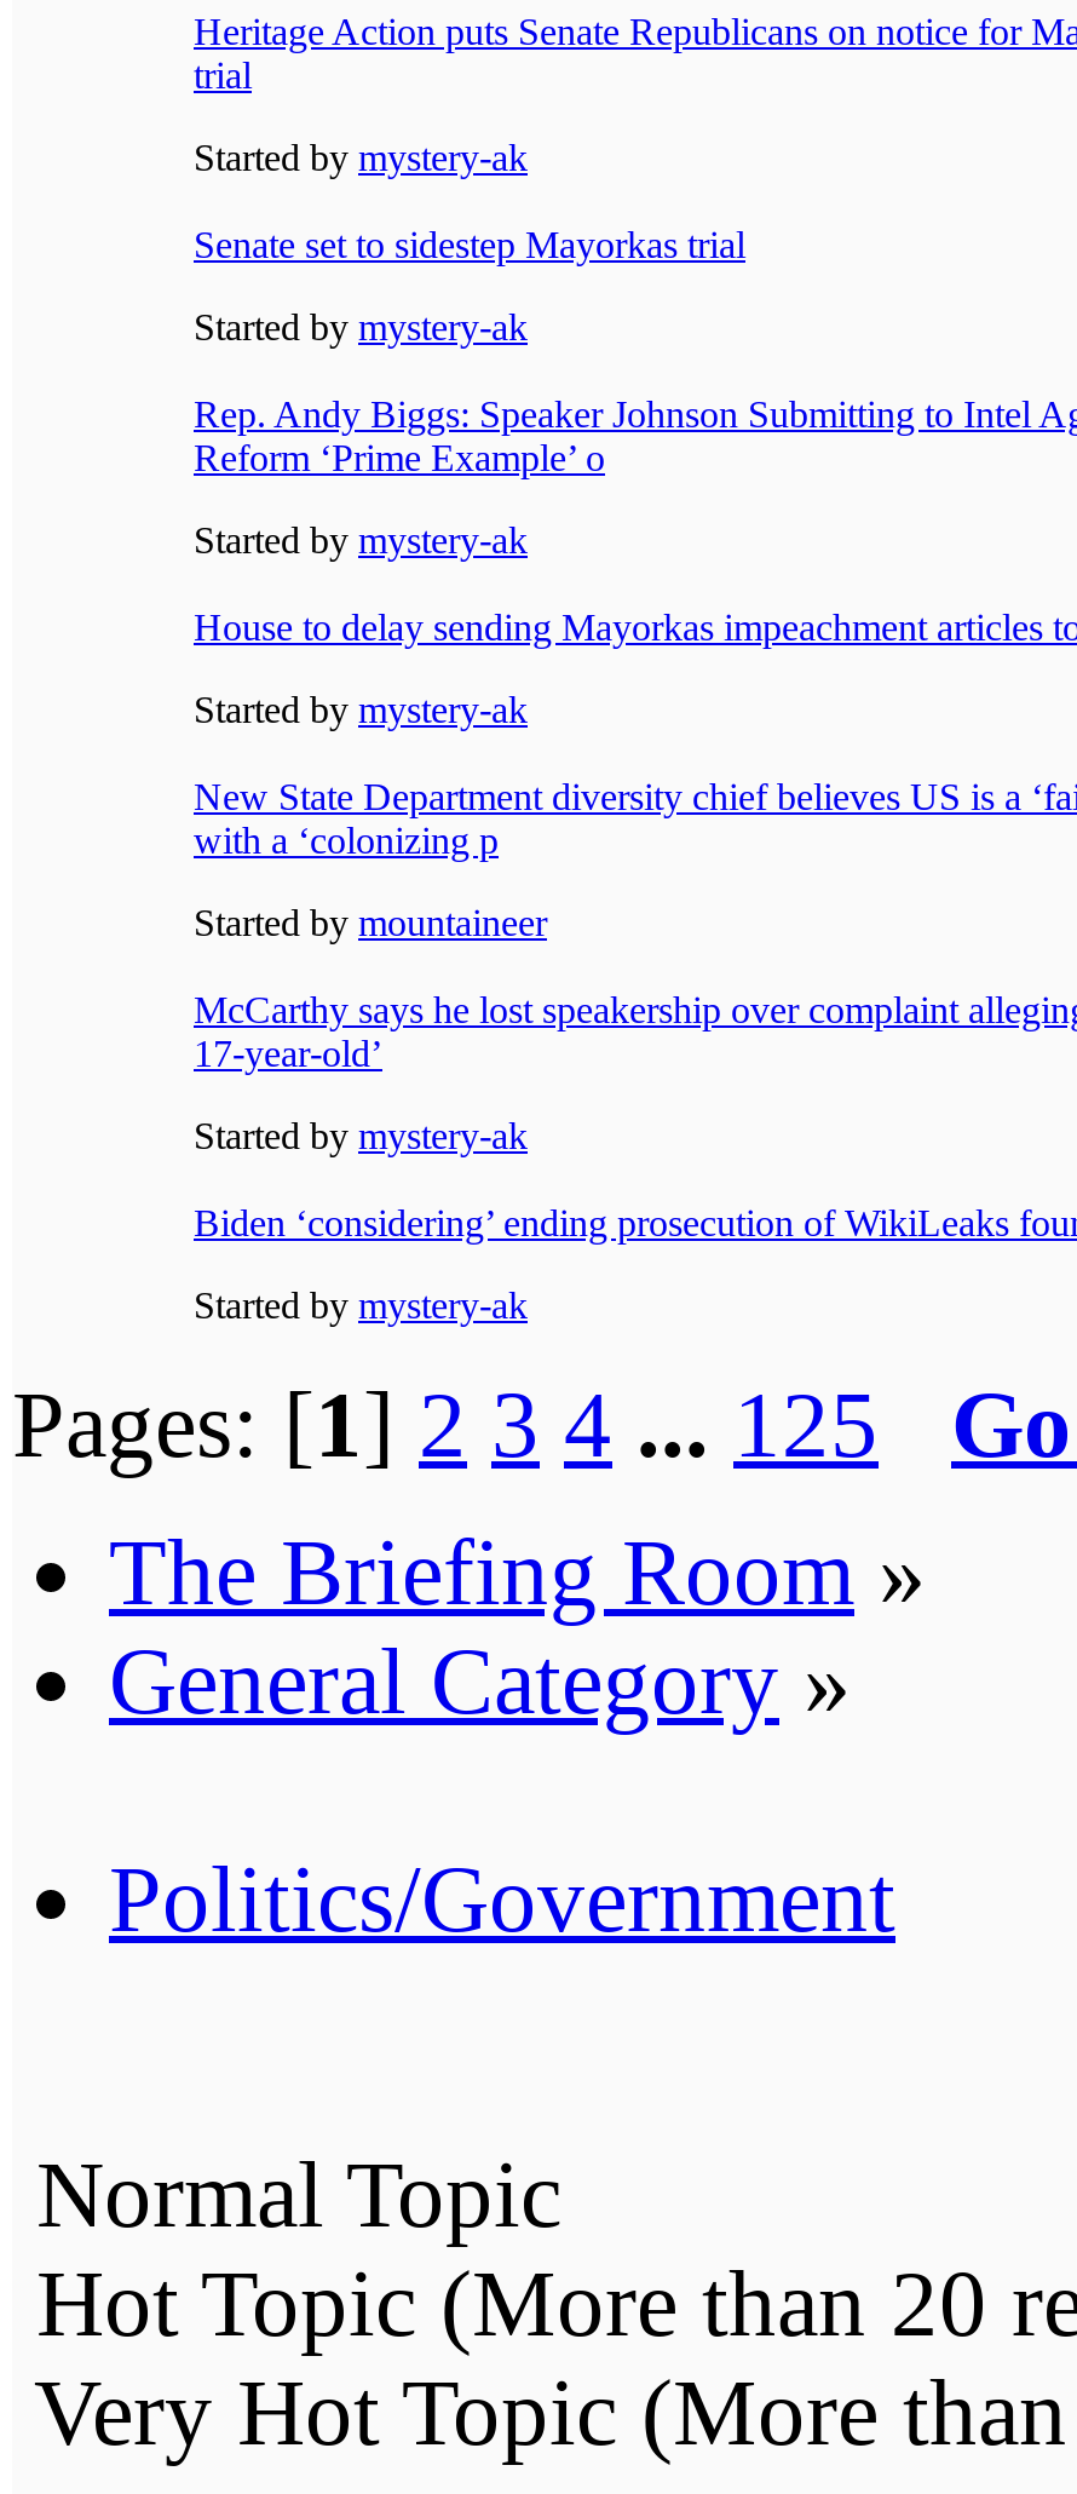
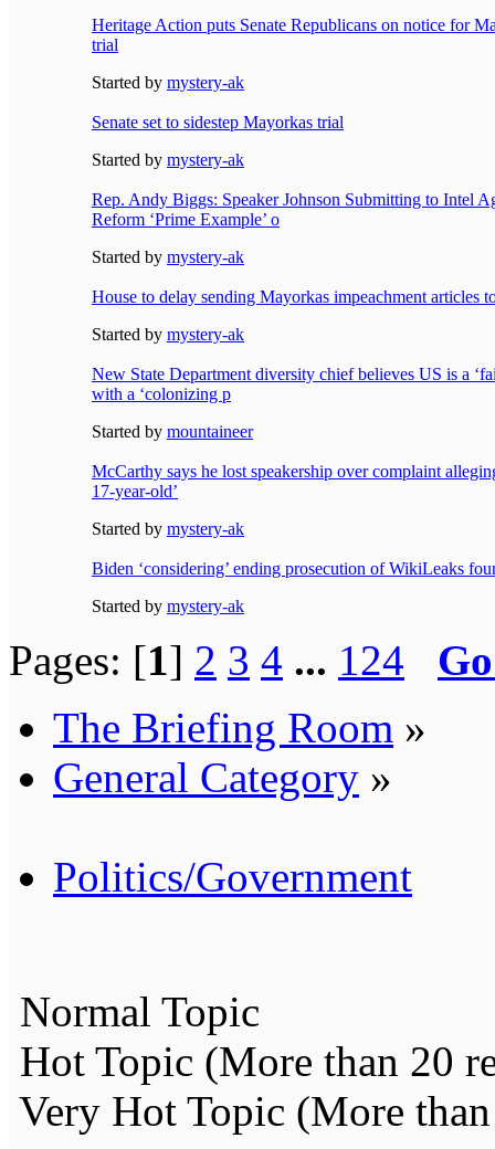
[12,1372,879,1477] Pages: [1] 2 3 4 ... 125 -> [9,637,404,684] Pages: [1] 2 3 4 ... 124

